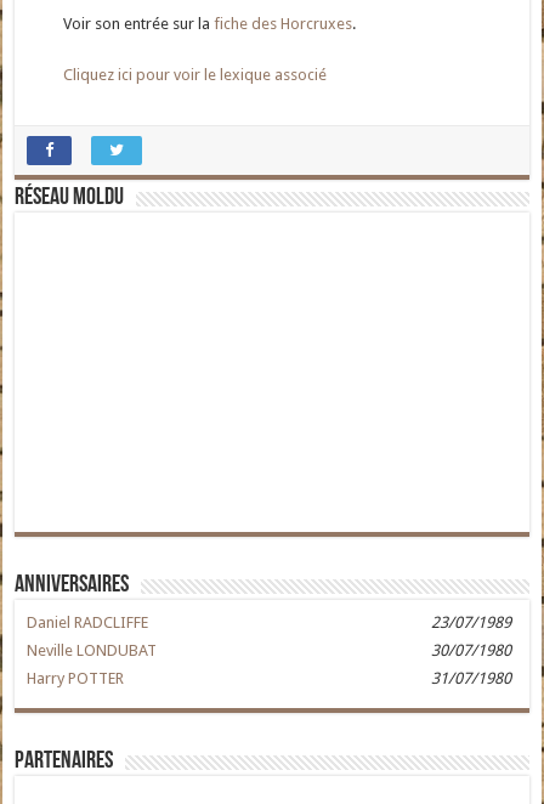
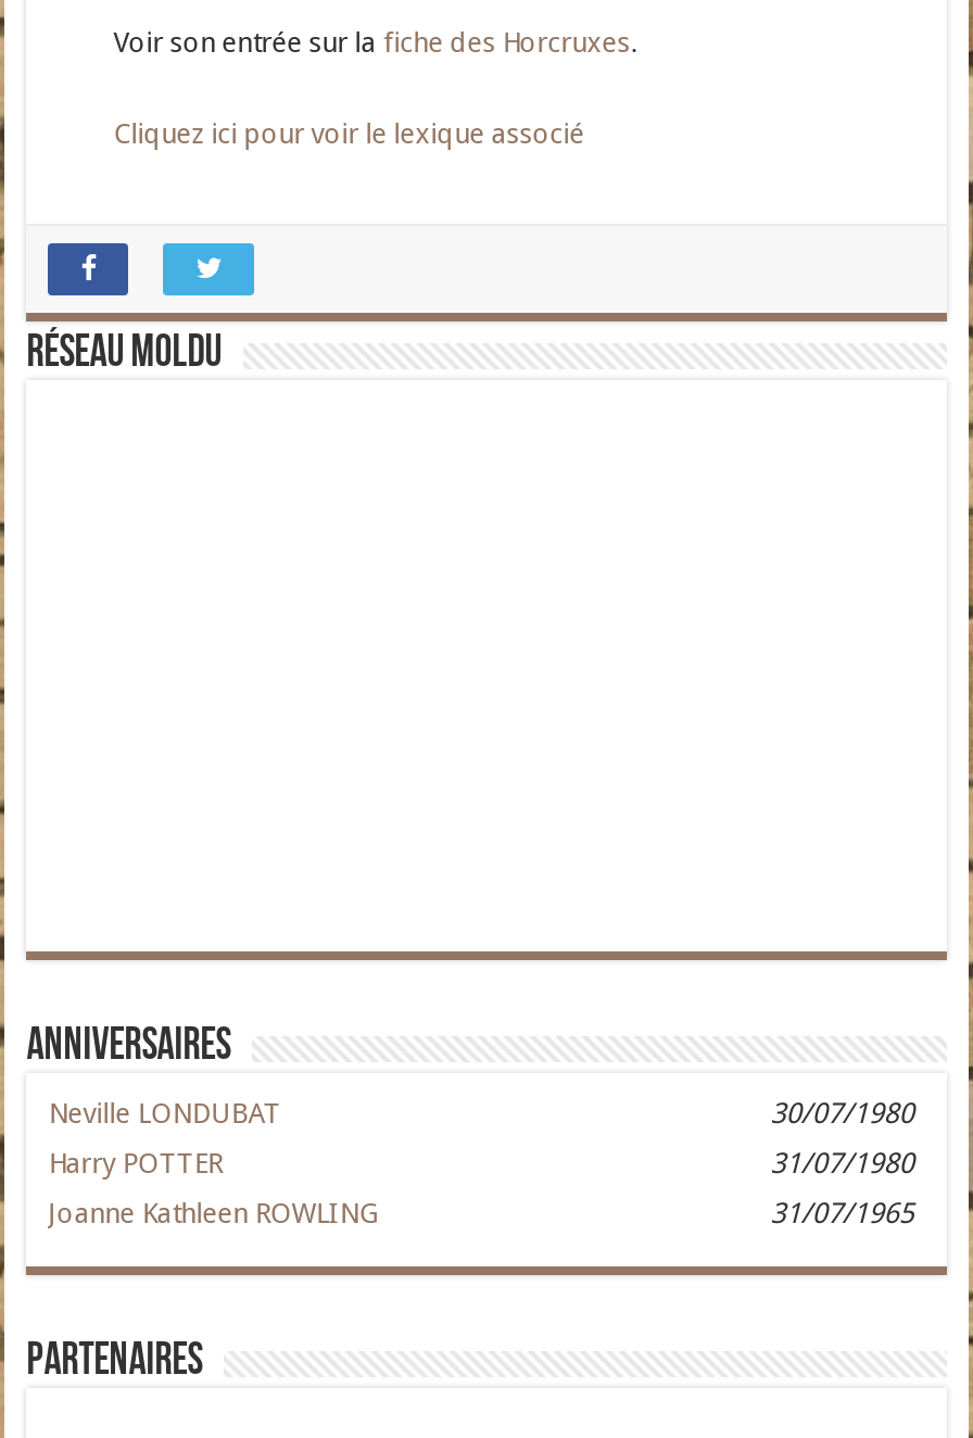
[27,614,511,632] Daniel RADCLIFFE | 23/07/1989 -> none
moved [27,641,511,688] -> [48,1097,914,1180]: Neville LONDUBAT | 30/07/1980 | Harry POTTER | 31/07/1980
none -> [48,1197,914,1230] Joanne Kathleen ROWLING | 31/07/1965

